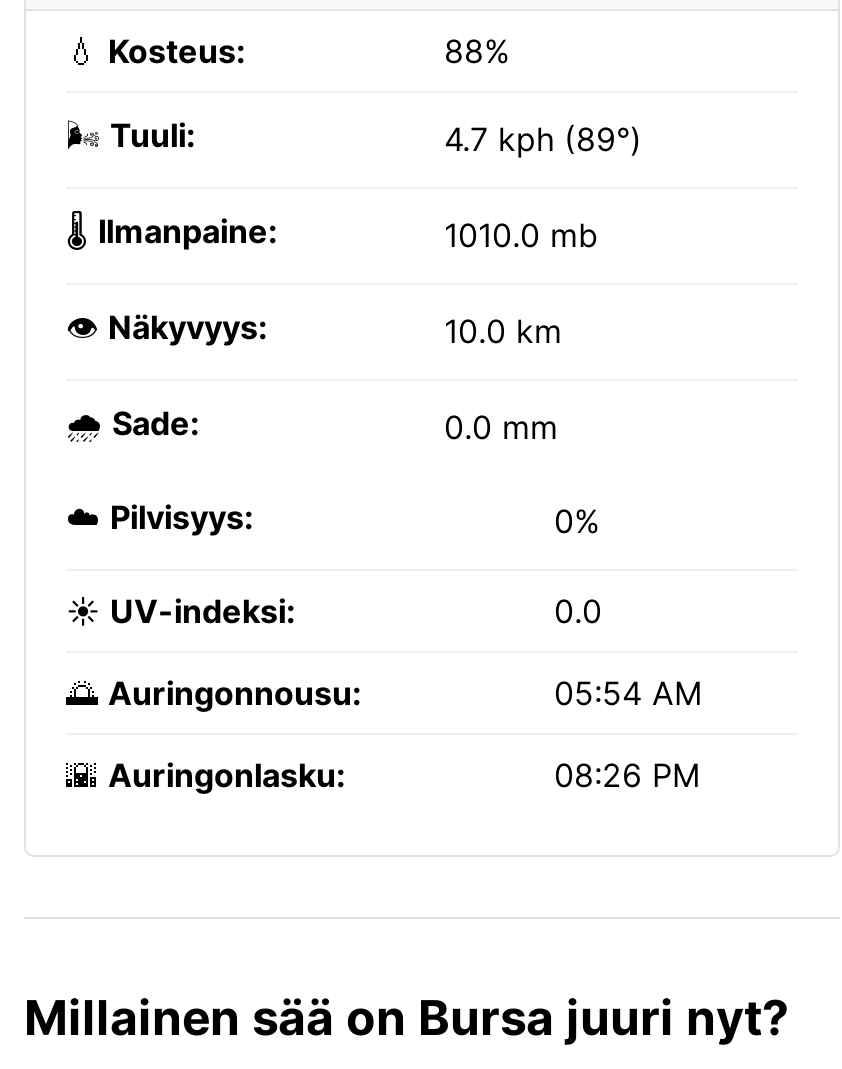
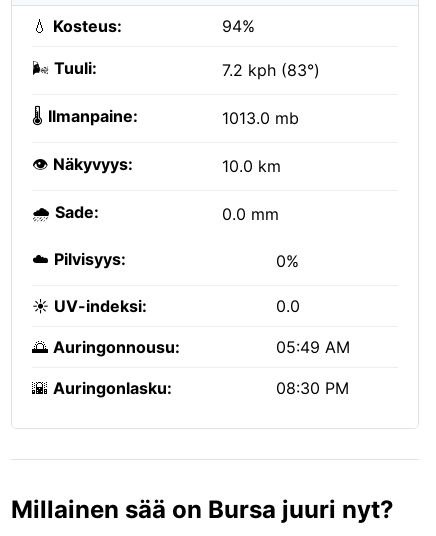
[444,31,510,71] 88% -> [222,16,255,36] 94%
[444,119,642,159] 4.7 kph (89°) -> [222,60,320,80] 7.2 kph (83°)
[444,215,598,255] 1010.0 mb -> [222,108,299,128] 1013.0 mb
[554,673,702,713] 05:54 AM -> [276,337,350,357] 05:49 AM
[554,755,700,795] 08:26 PM -> [276,378,349,398] 08:30 PM

